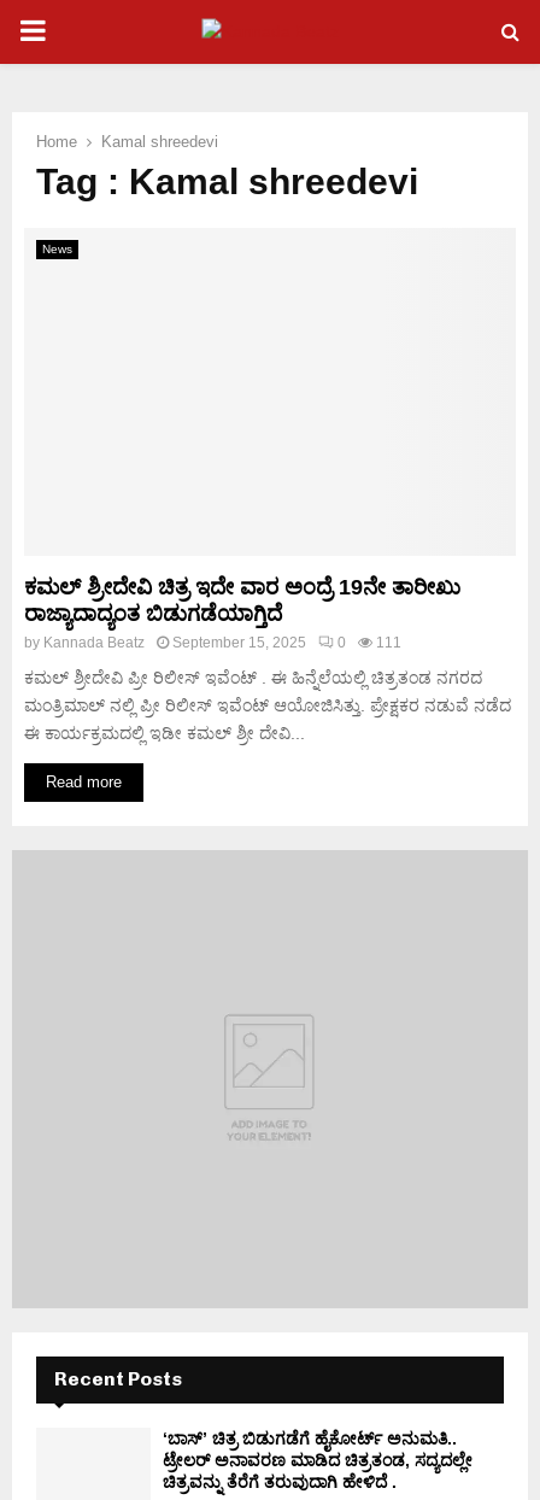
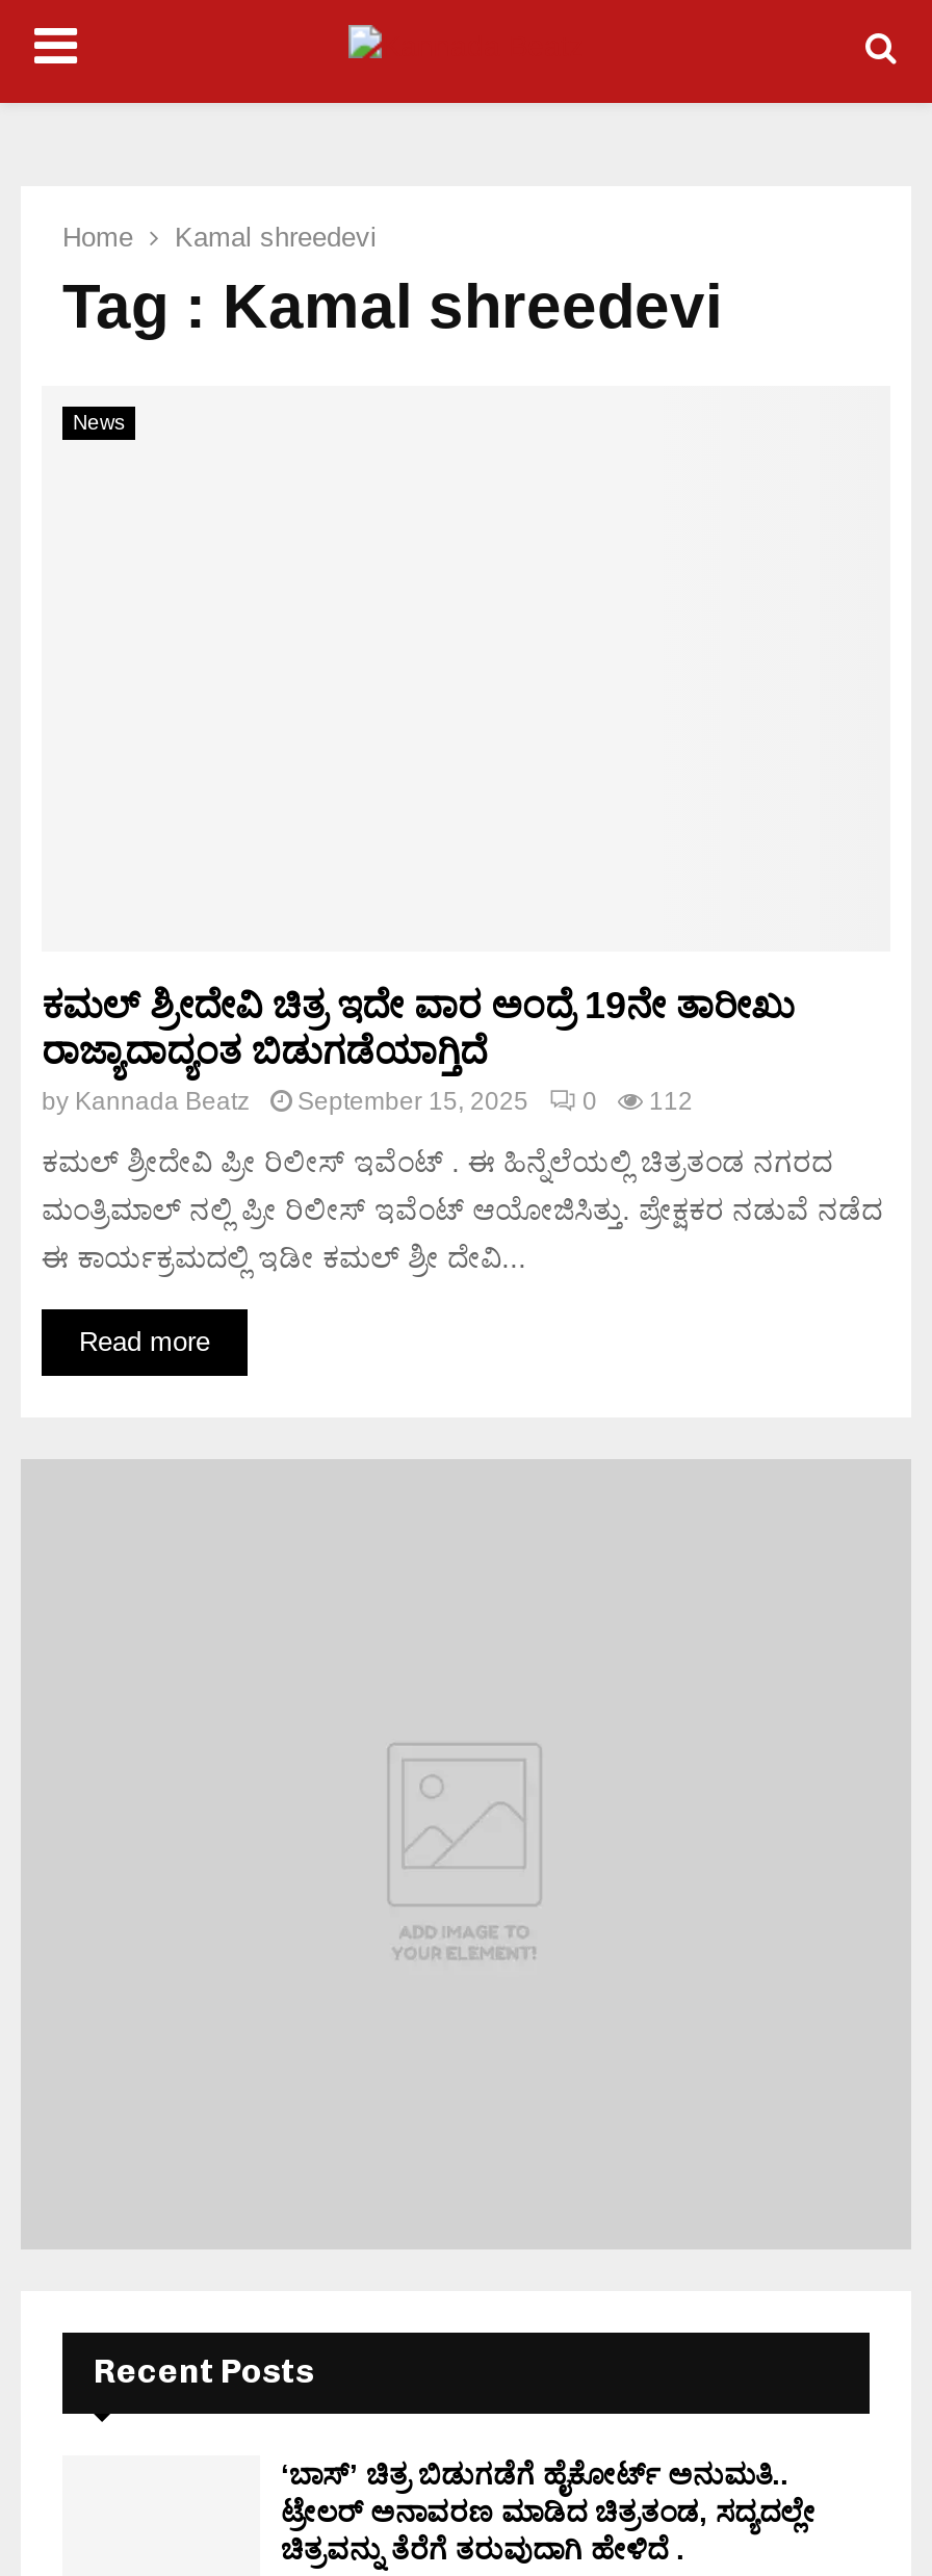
[24,634,401,651] by Kannada Beatz September 15, 2025 0 111 -> [42,1087,693,1116] by Kannada Beatz September 15, 2025 0 112

